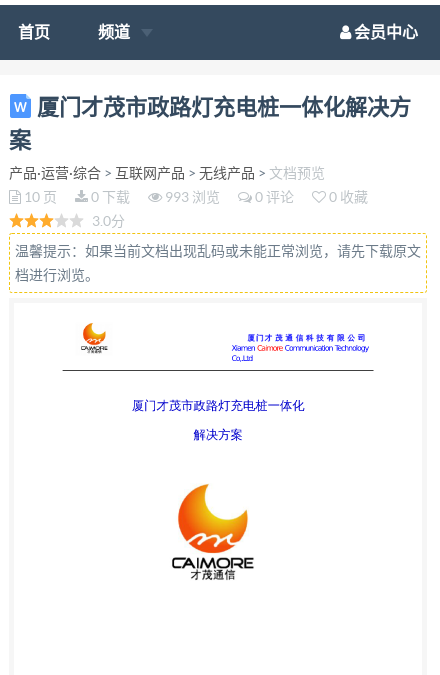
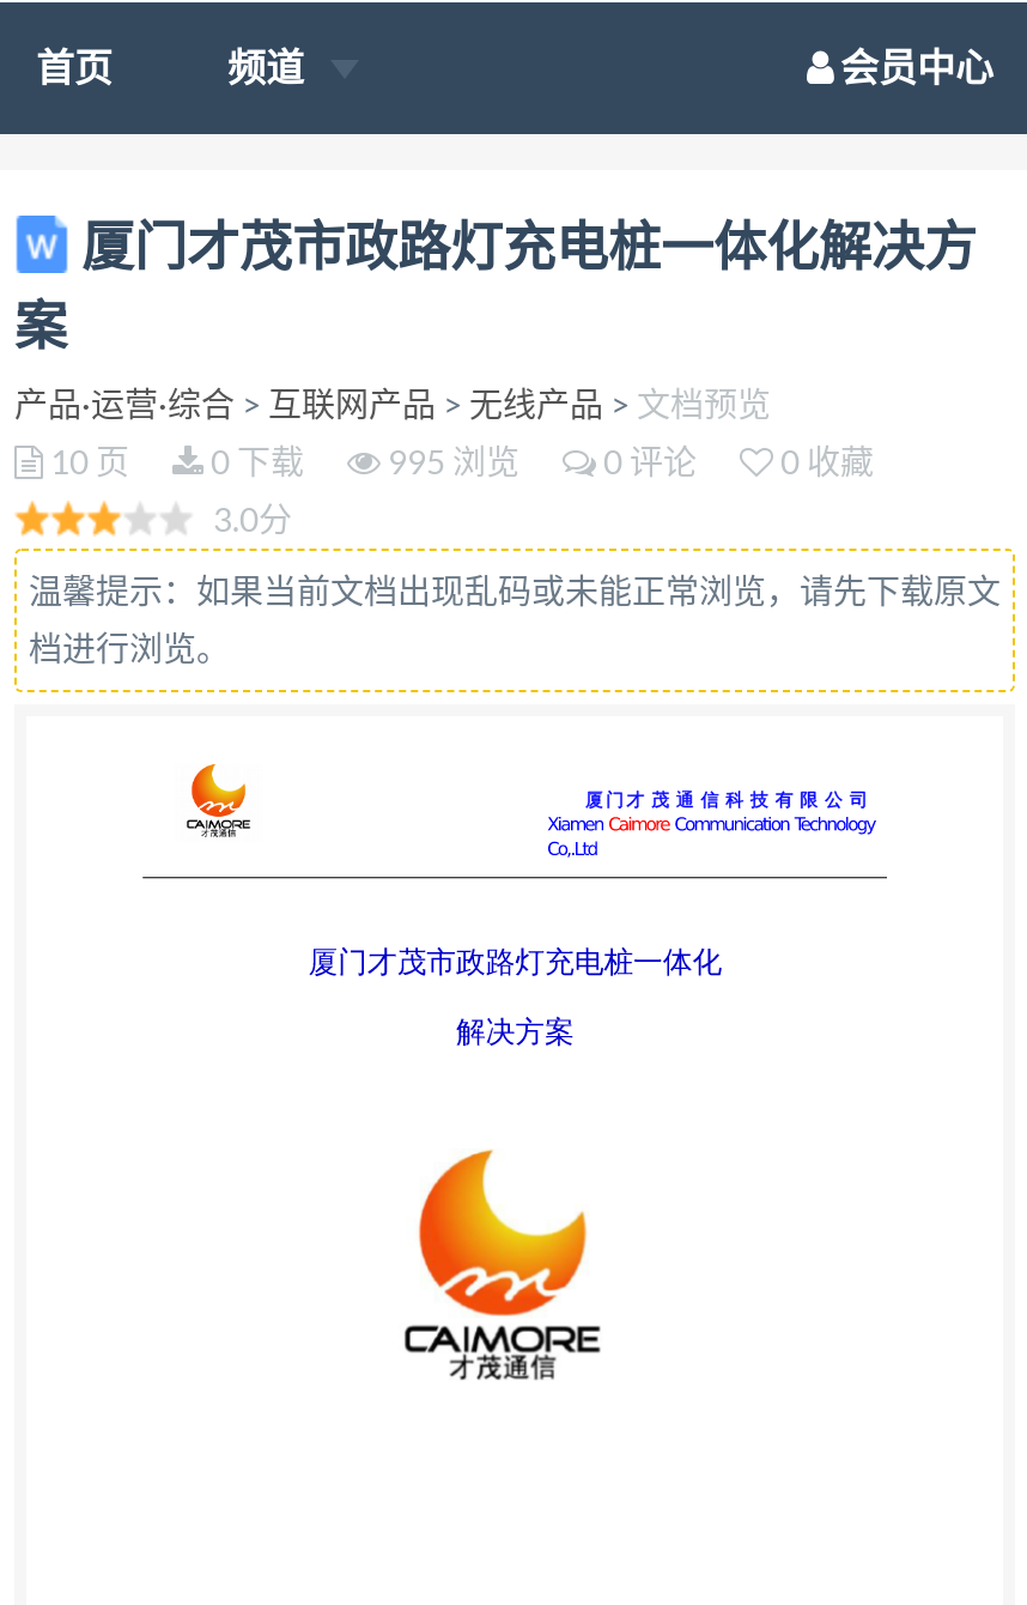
[21,188,368,204] 10 页 0 下载 993 浏览 0 评论 0 收藏 -> [43,442,874,480] 10 页 0 下载 995 浏览 0 评论 0 收藏

